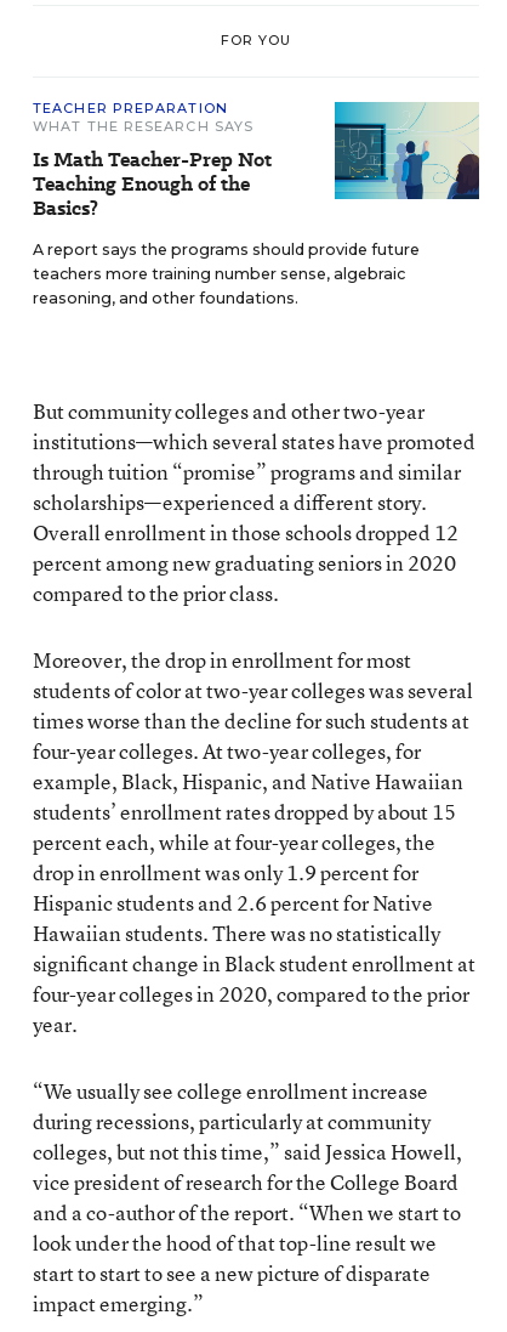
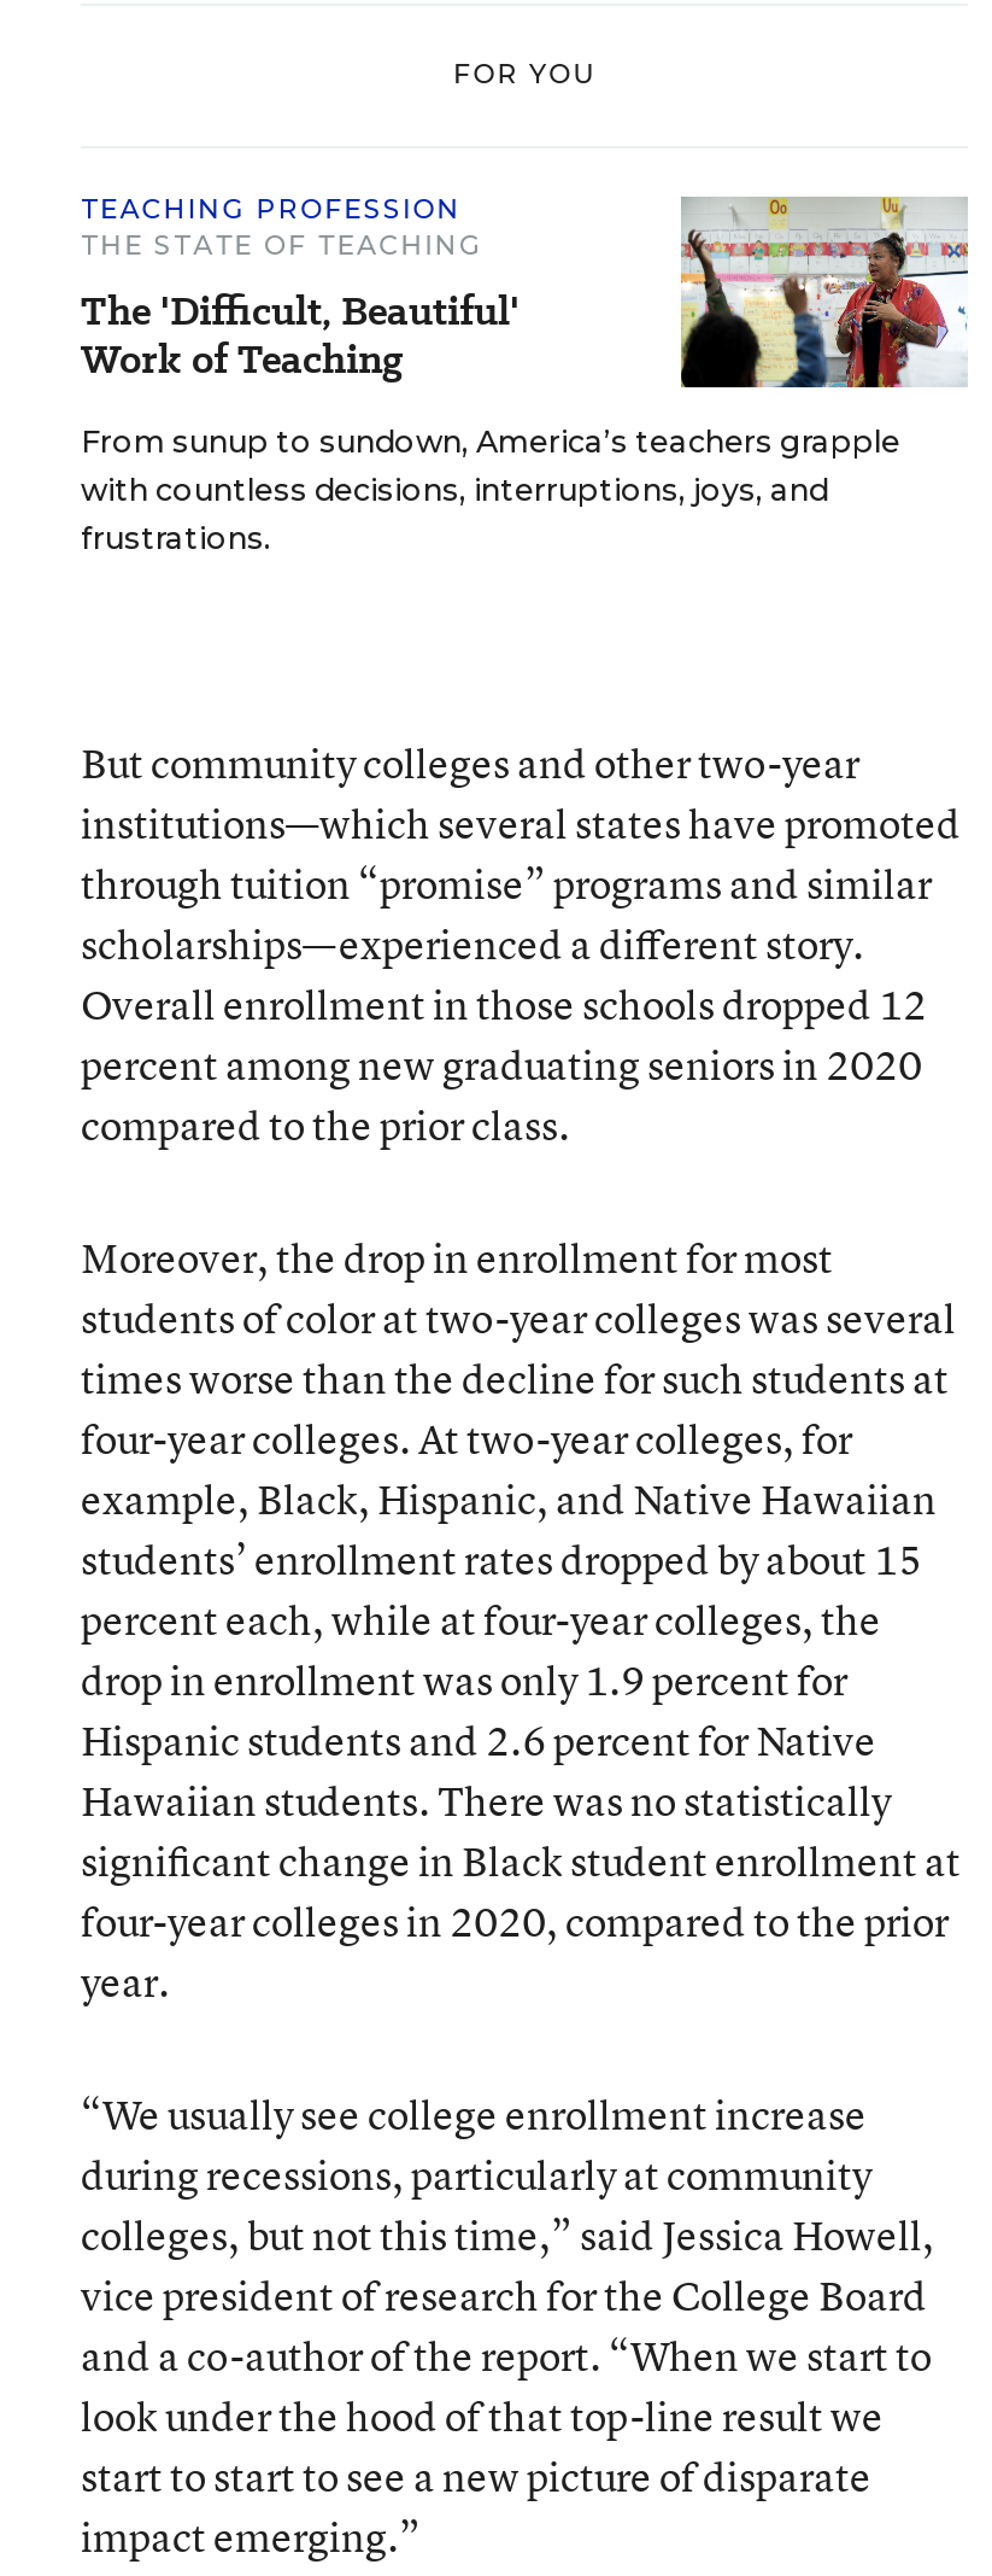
[33,99,272,222] TEACHER PREPARATION | WHAT THE RESEARCH SAYS | Is Math Teacher-Prep Not | Teaching Enough of the | Basics? -> [81,191,520,387] TEACHING PROFESSION | THE STATE OF TEACHING | The 'Difficult, Beautiful' | Work of Teaching
[33,101,480,307] [image] | A report says the programs should provide future | teachers more training number sense, algebraic | reasoning, and other foundations. -> [81,194,968,555] [image] | From sunup to sundown, America’s teachers grapple | with countless decisions, interruptions, joys, and | frustrations.

